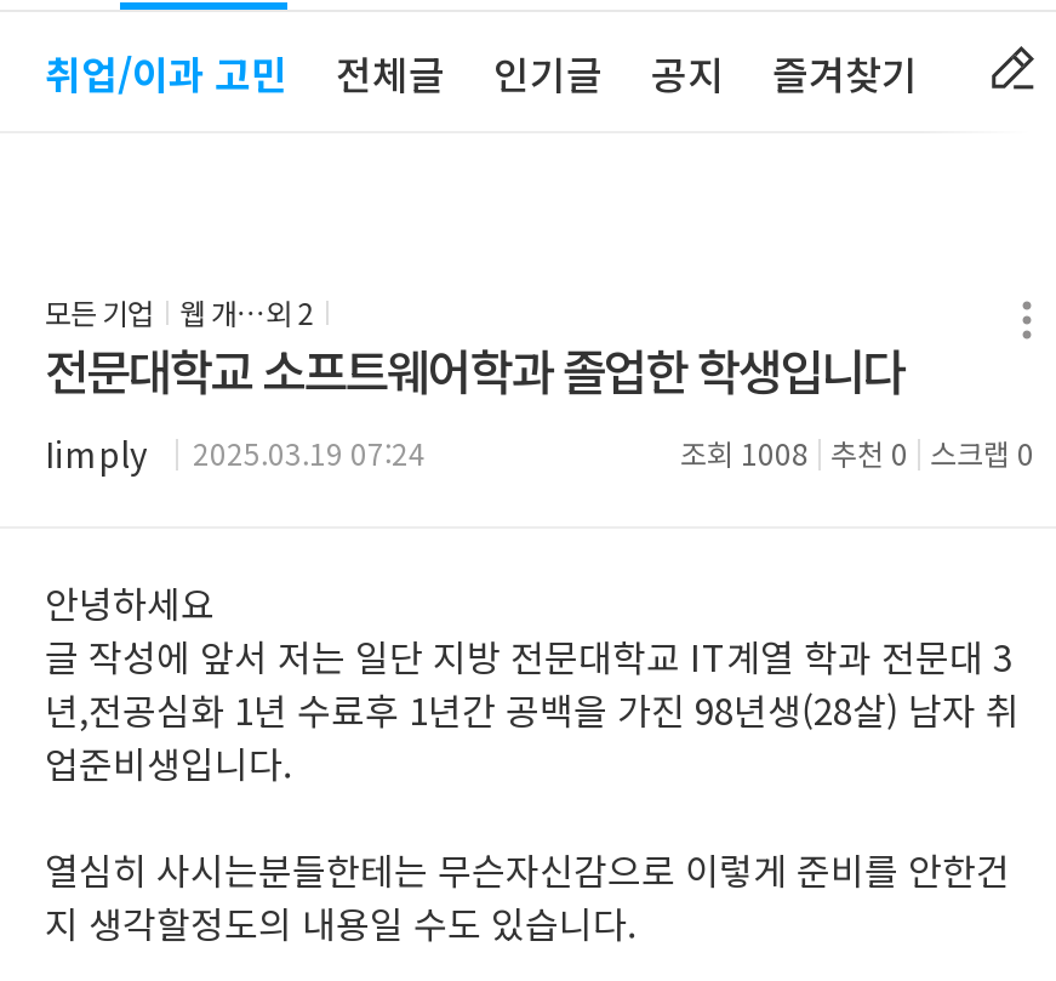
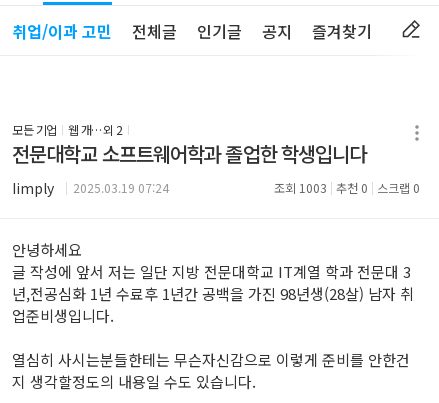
[680,432,1034,473] 조회 1008 추천 0 스크랩 0 -> [274,179,420,196] 조회 1003 추천 0 스크랩 0

